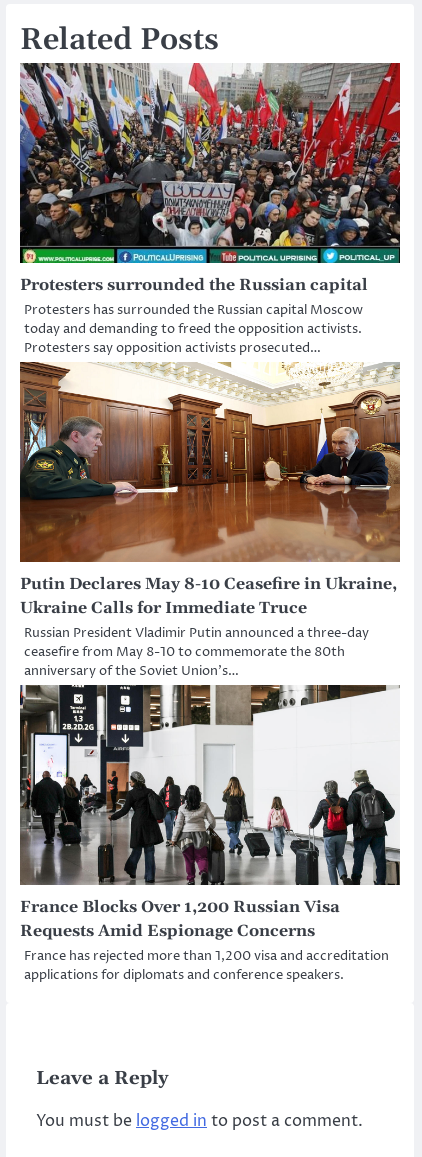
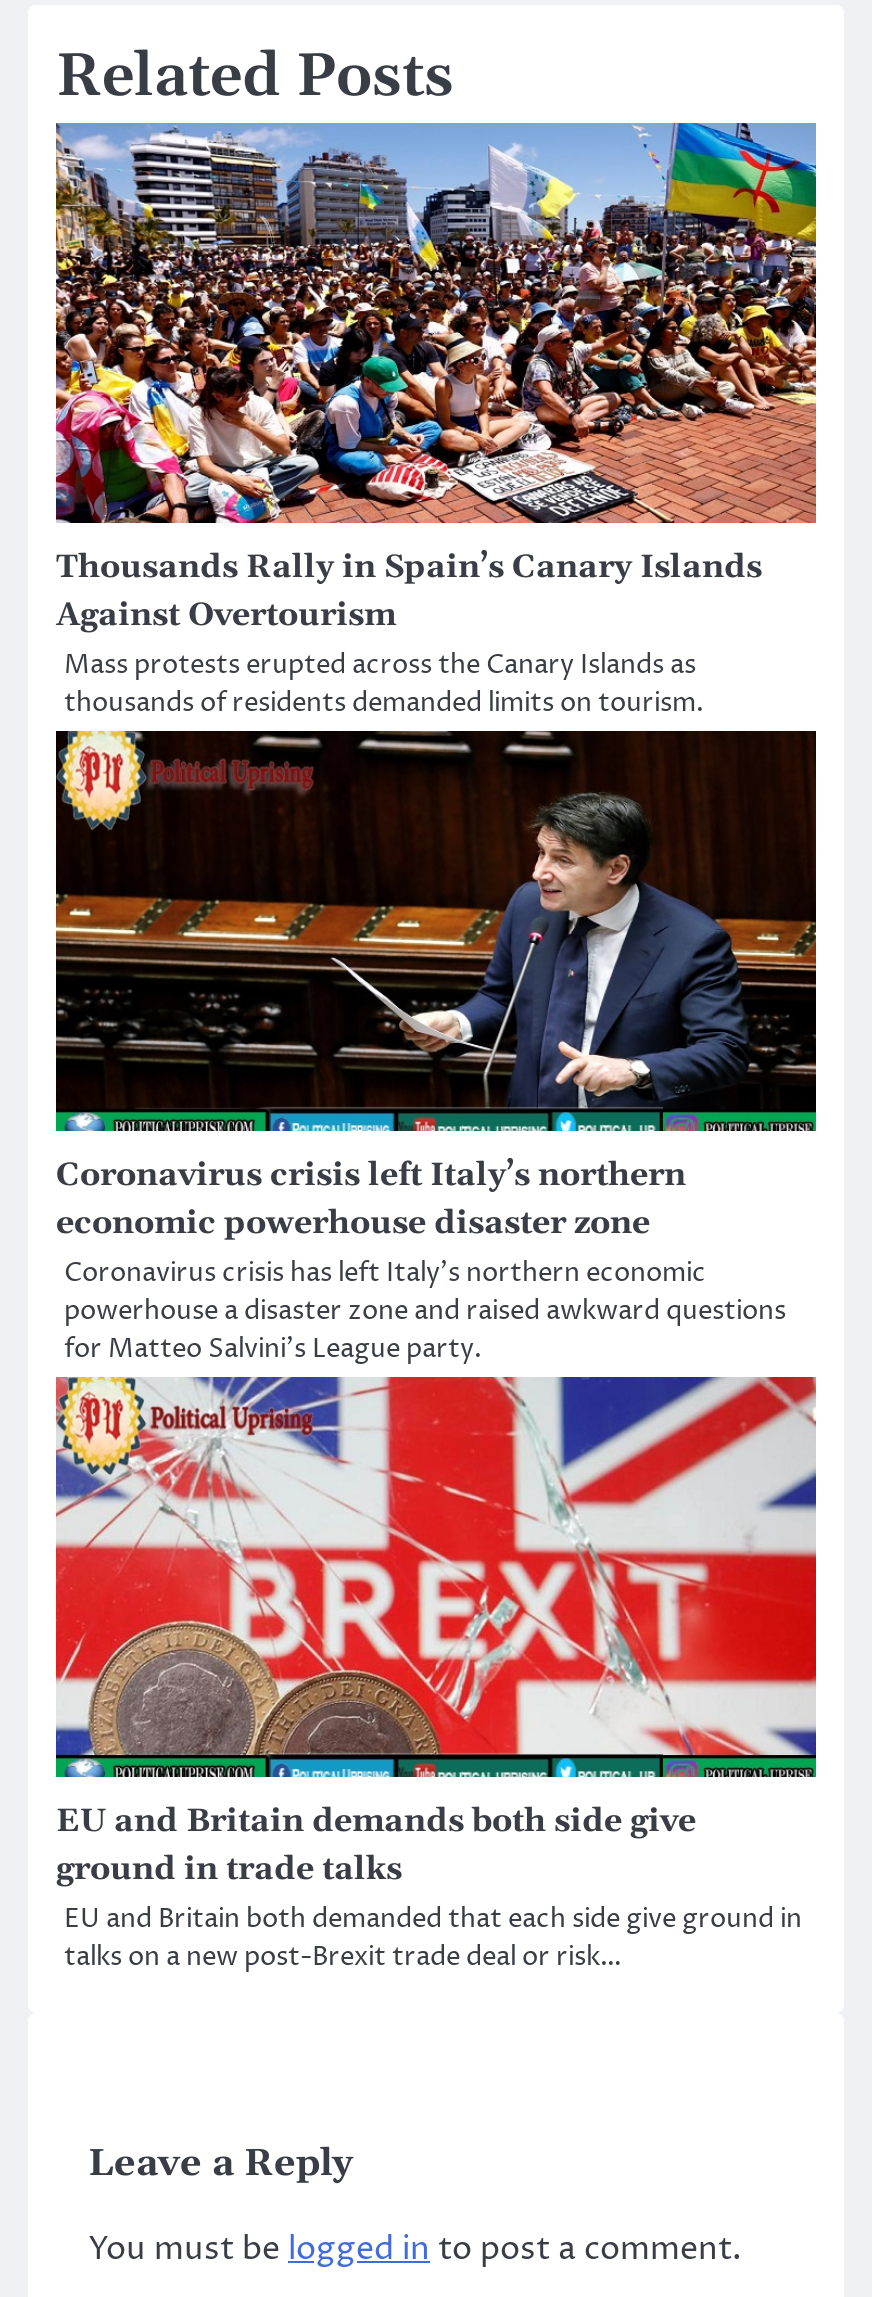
[19,62,401,357] [image] | Protesters surrounded the Russian capital | Protesters has surrounded the Russian capital Moscow | today and demanding to freed the opposition activists. | Protesters say opposition activists prosecuted… -> [54,121,818,721] [image] | Thousands Rally in Spain’s Canary Islands | Against Overtourism | Mass protests erupted across the Canary Islands as | thousands of residents demanded limits on tourism.
[19,362,401,680] [image] | Putin Declares May 8-10 Ceasefire in Ukraine, | Ukraine Calls for Immediate Truce | Russian President Vladimir Putin announced a three-day | ceasefire from May 8-10 to commemorate the 80th | anniversary of the Soviet Union’s… -> [54,729,818,1367] [image] | Coronavirus crisis left Italy’s northern | economic powerhouse disaster zone | Coronavirus crisis has left Italy’s northern economic | powerhouse a disaster zone and raised awkward questions | for Matteo Salvini’s League party.
[19,684,400,984] [image] | France Blocks Over 1,200 Russian Visa | Requests Amid Espionage Concerns | France has rejected more than 1,200 visa and accreditation | applications for diplomats and conference speakers. -> [54,1375,818,1975] [image] | EU and Britain demands both side give | ground in trade talks | EU and Britain both demanded that each side give ground in | talks on a new post-Brexit trade deal or risk…

